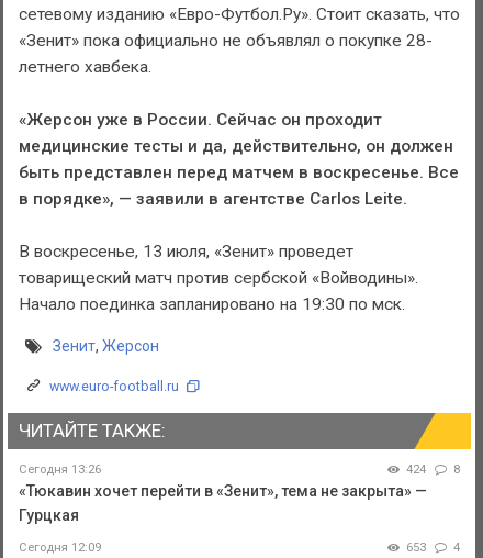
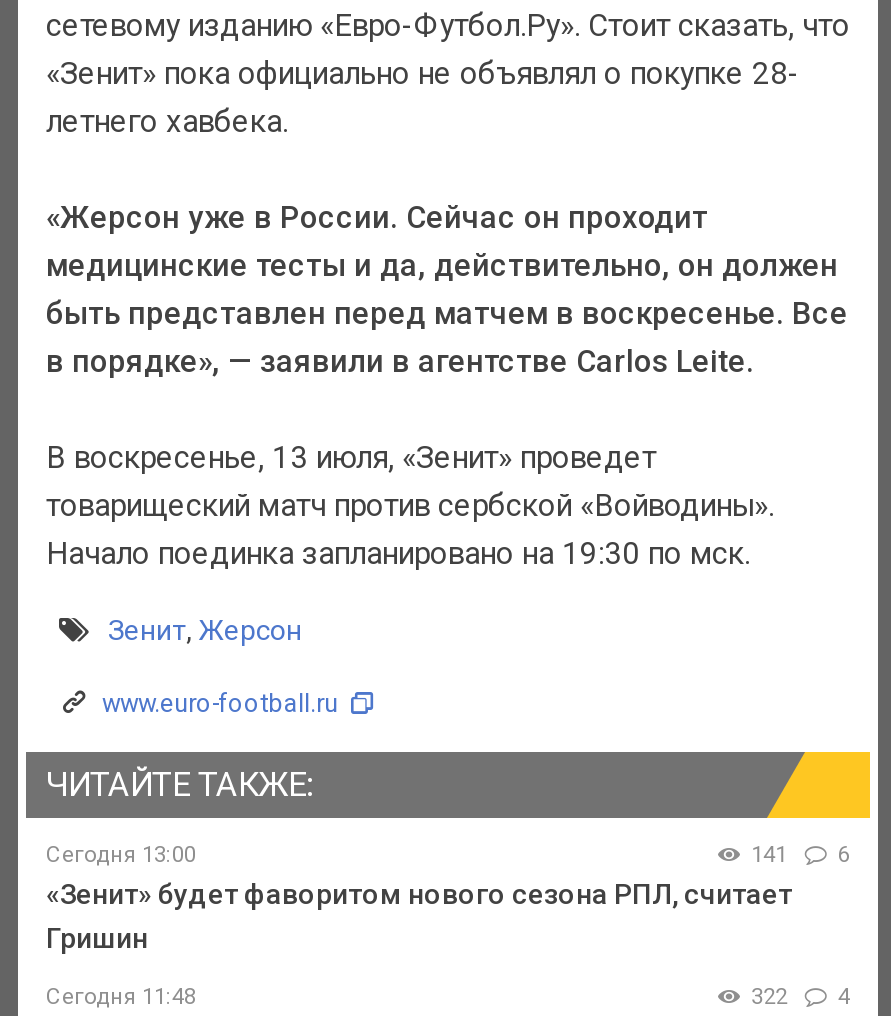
[19,462,460,524] Сегодня 13:26 | 424 | 8 | «Тюкавин хочет перейти в «Зенит», тема не закрыта» — | Гурцкая -> [46,842,850,954] Сегодня 13:00 | 141 | 6 | «Зенит» будет фаворитом нового сезона РПЛ, считает | Гришин
[19,540,429,554] Сегодня 12:09 | 653 -> [46,984,793,1010] Сегодня 11:48 | 322

